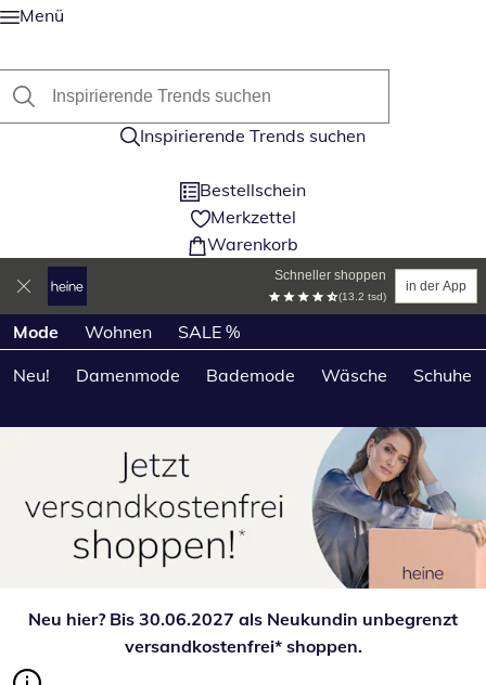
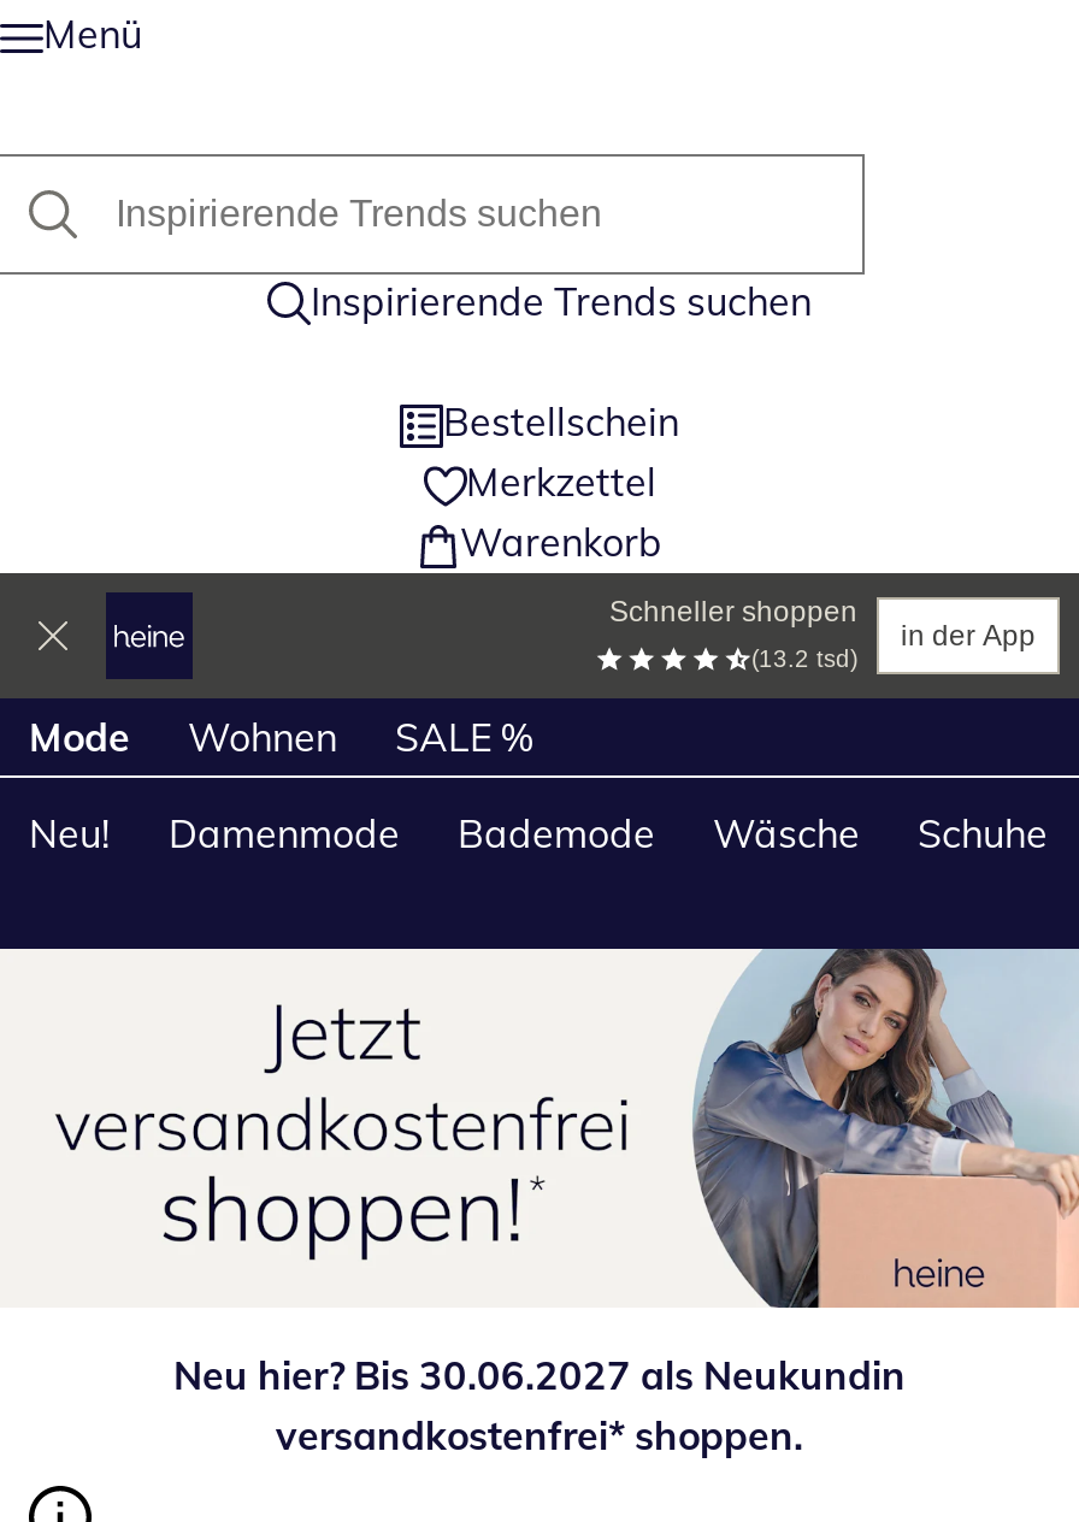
[28,608,458,630] Neu hier? Bis 30.06.2027 als Neukundin unbegrenzt -> [173,1351,906,1400] Neu hier? Bis 30.06.2027 als Neukundin

